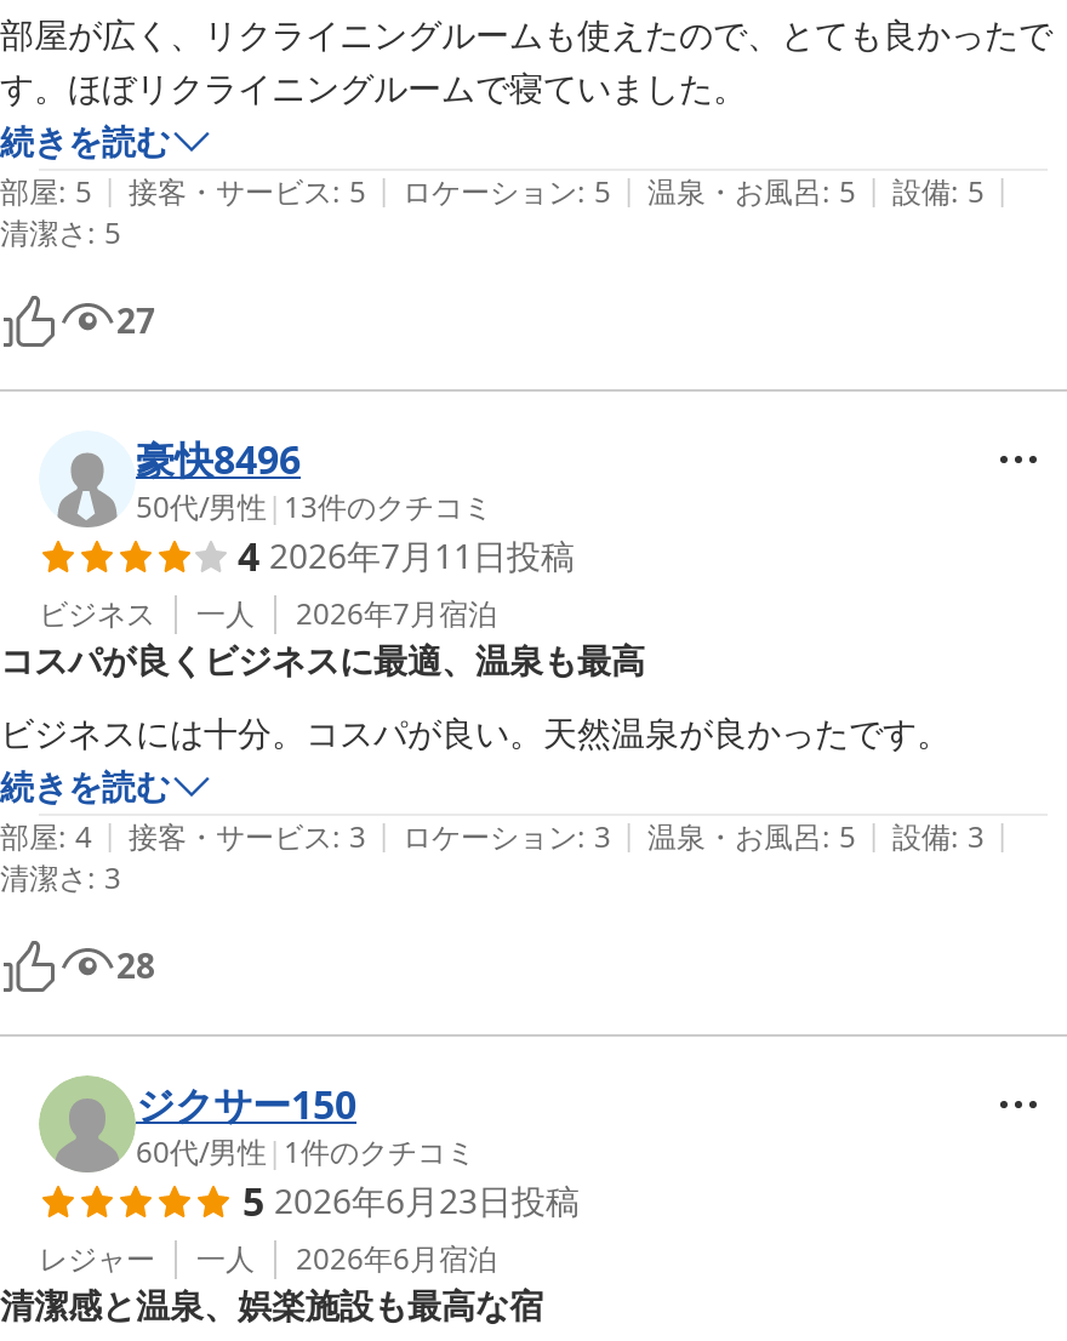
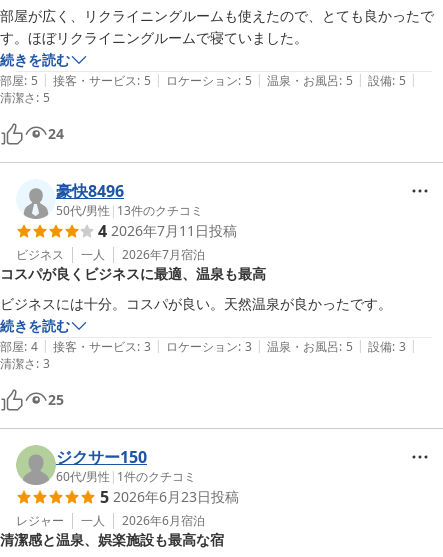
[116,297,155,343] 27 -> [48,124,64,143] 24
[116,942,155,988] 28 -> [48,390,64,409] 25

